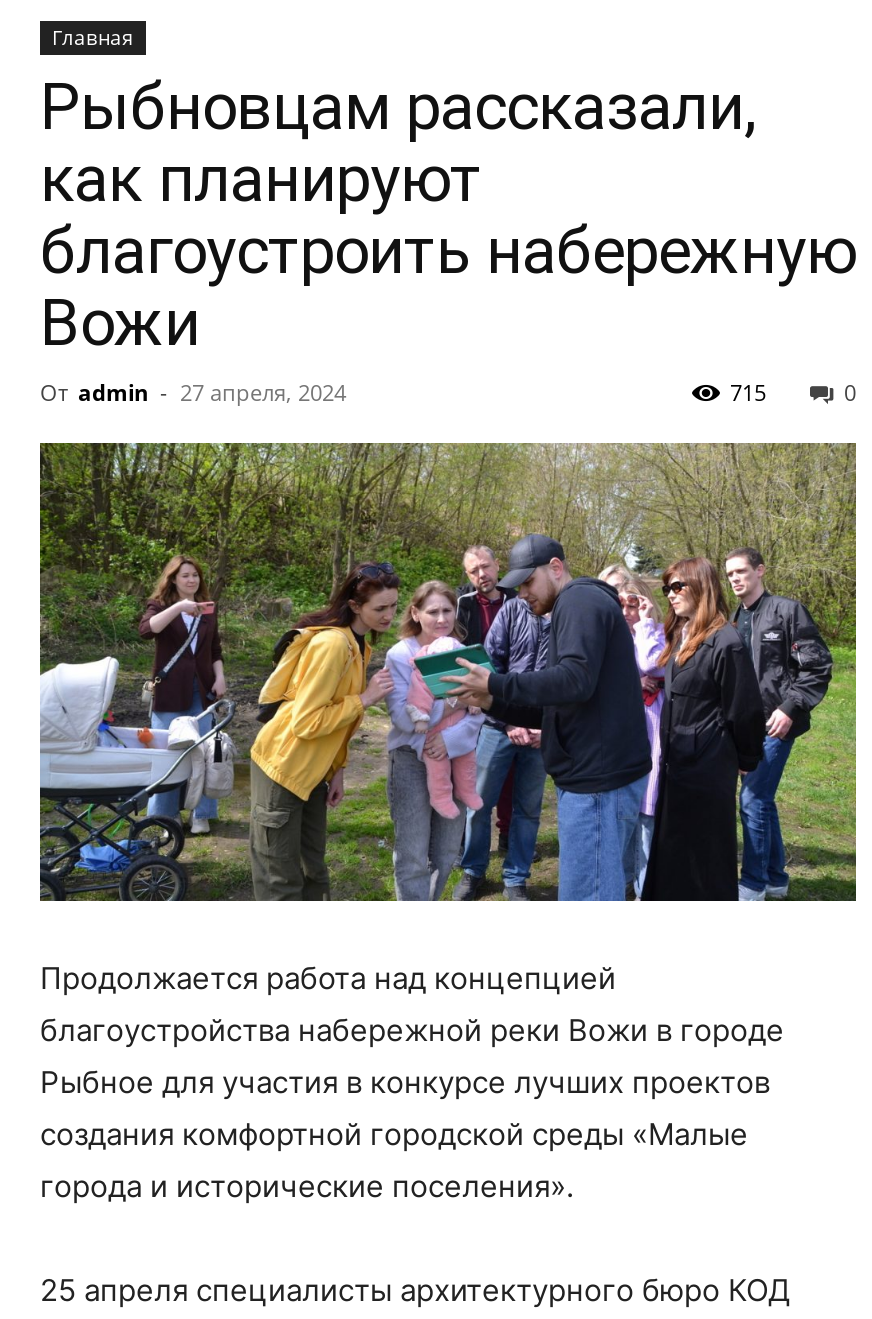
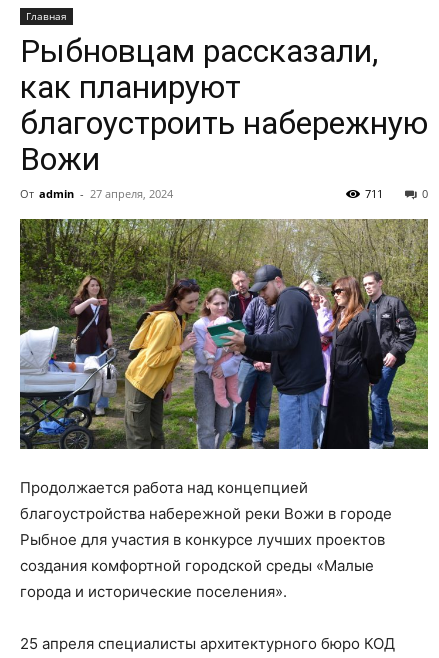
[730,377,766,407] 715 -> [365,186,383,201] 711

